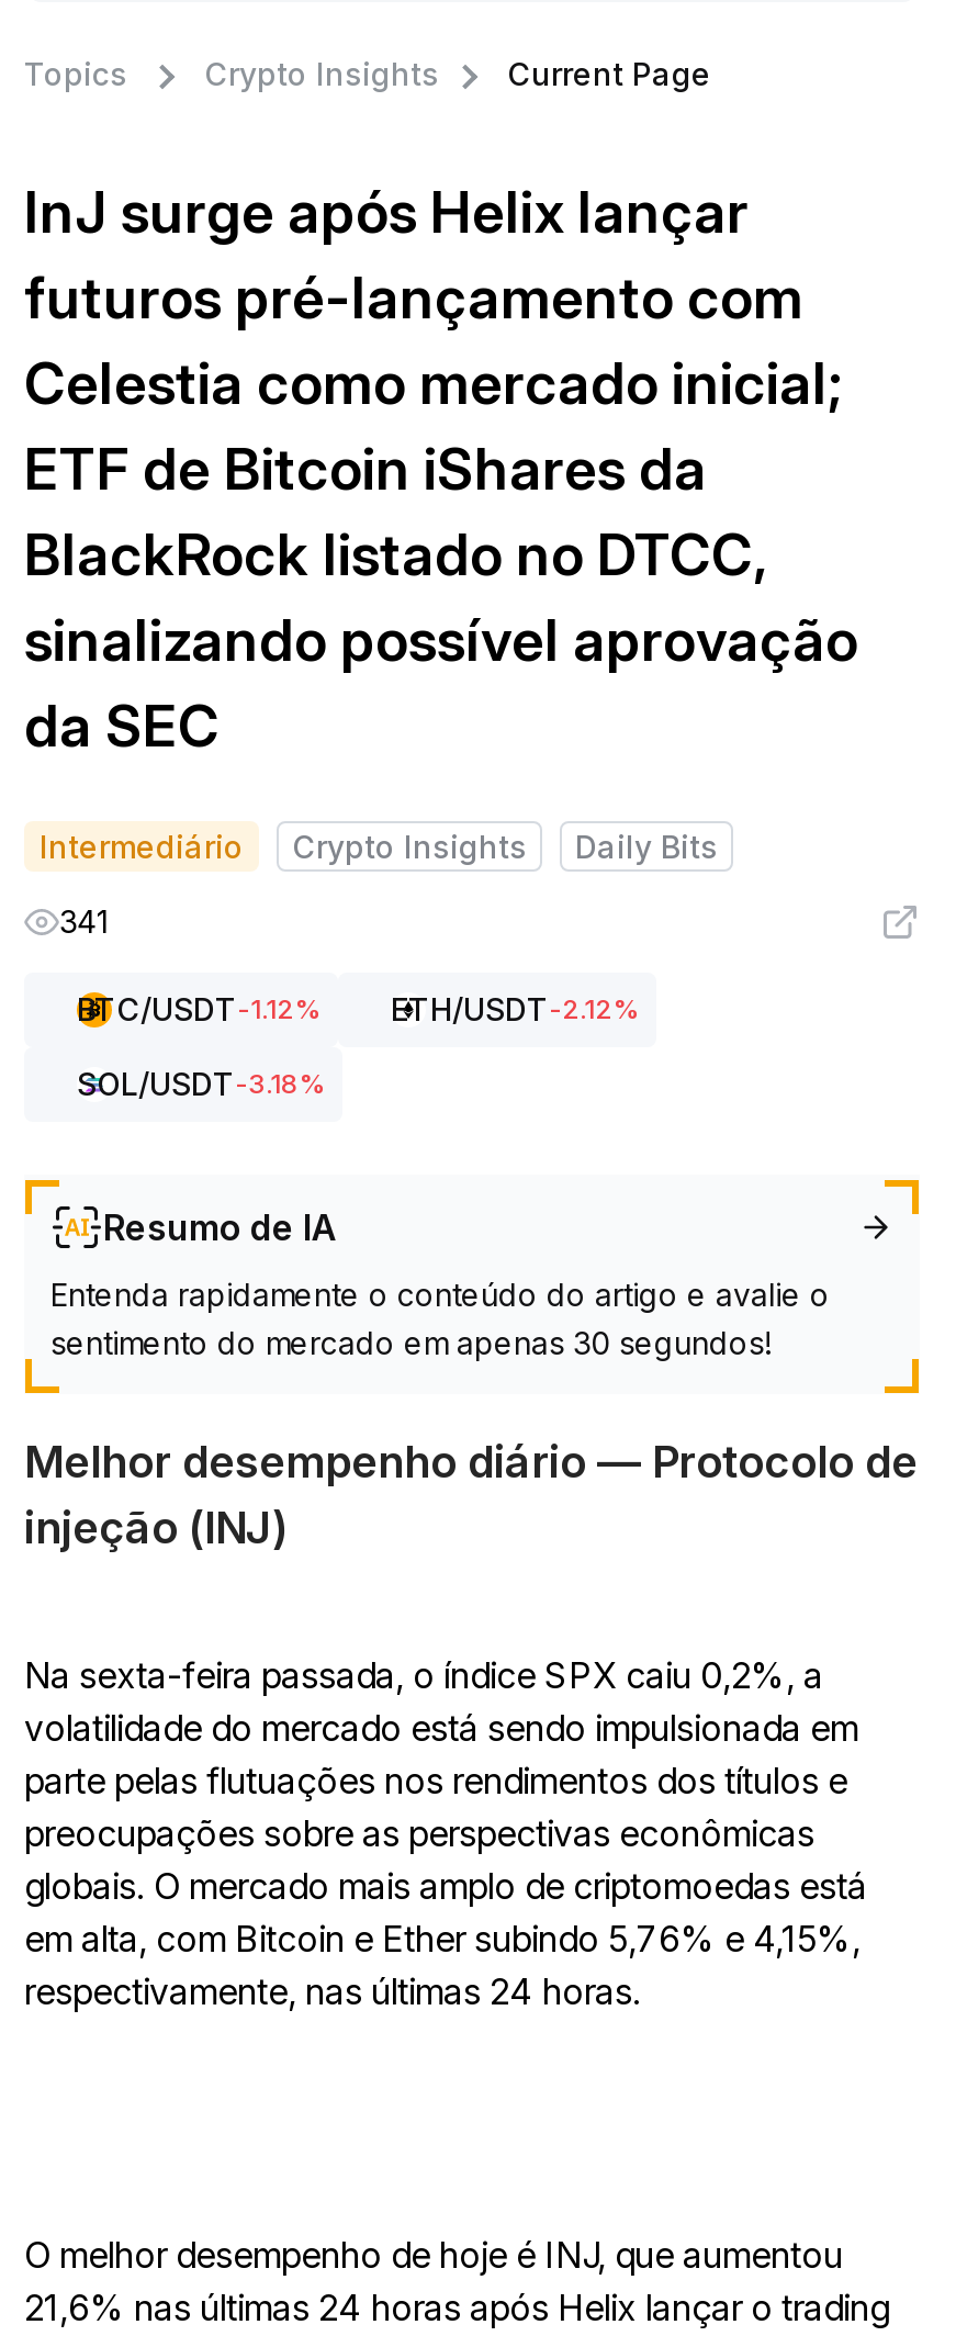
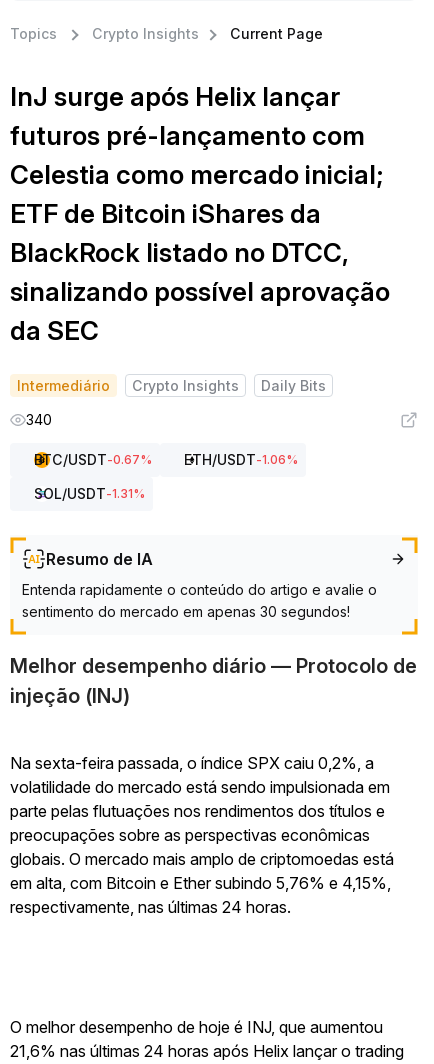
[59,902,108,940] 341 -> [26,411,52,428] 340
[77,990,320,1027] BTC/USDT-1.12% -> [34,451,152,468] BTC/USDT-0.67%
[391,990,639,1027] ETH/USDT-2.12% -> [184,451,298,468] ETH/USDT-1.06%
[77,1065,325,1102] SOL/USDT-3.18% -> [34,485,145,502] SOL/USDT-1.31%

